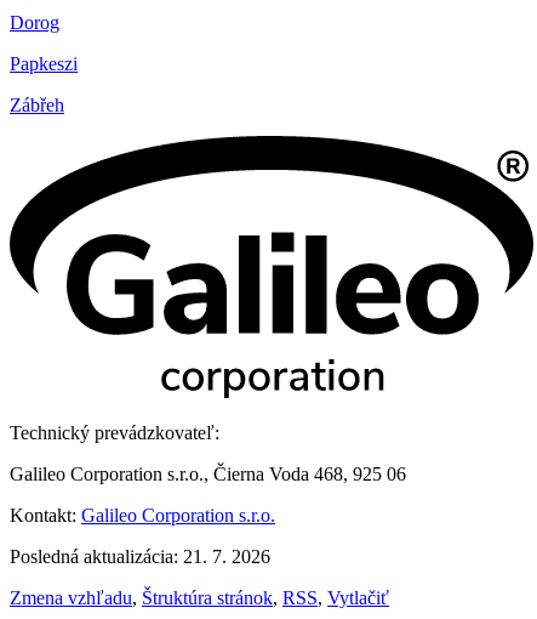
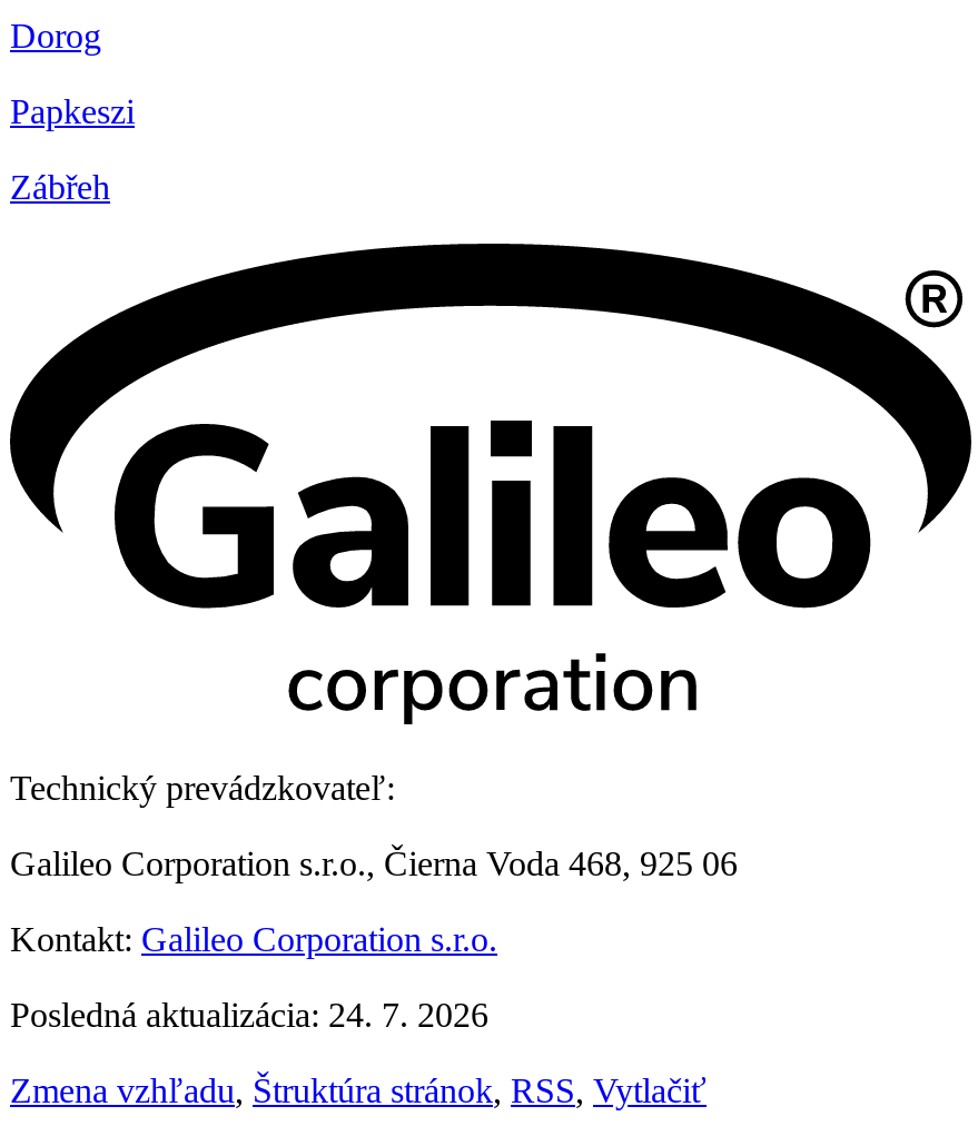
[10,547,270,567] Posledná aktualizácia: 21. 7. 2026 -> [10,997,488,1035] Posledná aktualizácia: 24. 7. 2026

